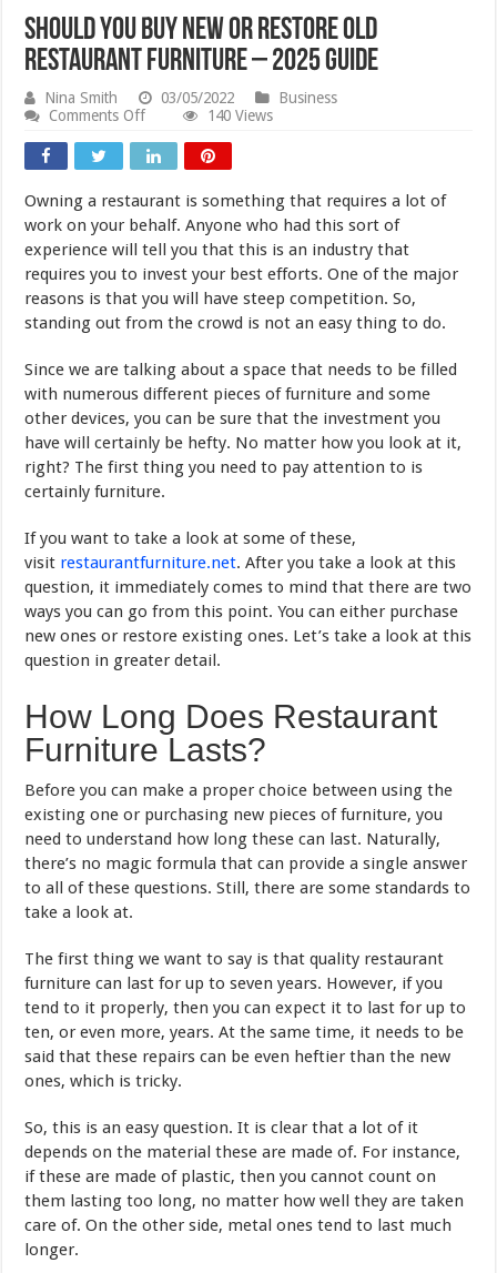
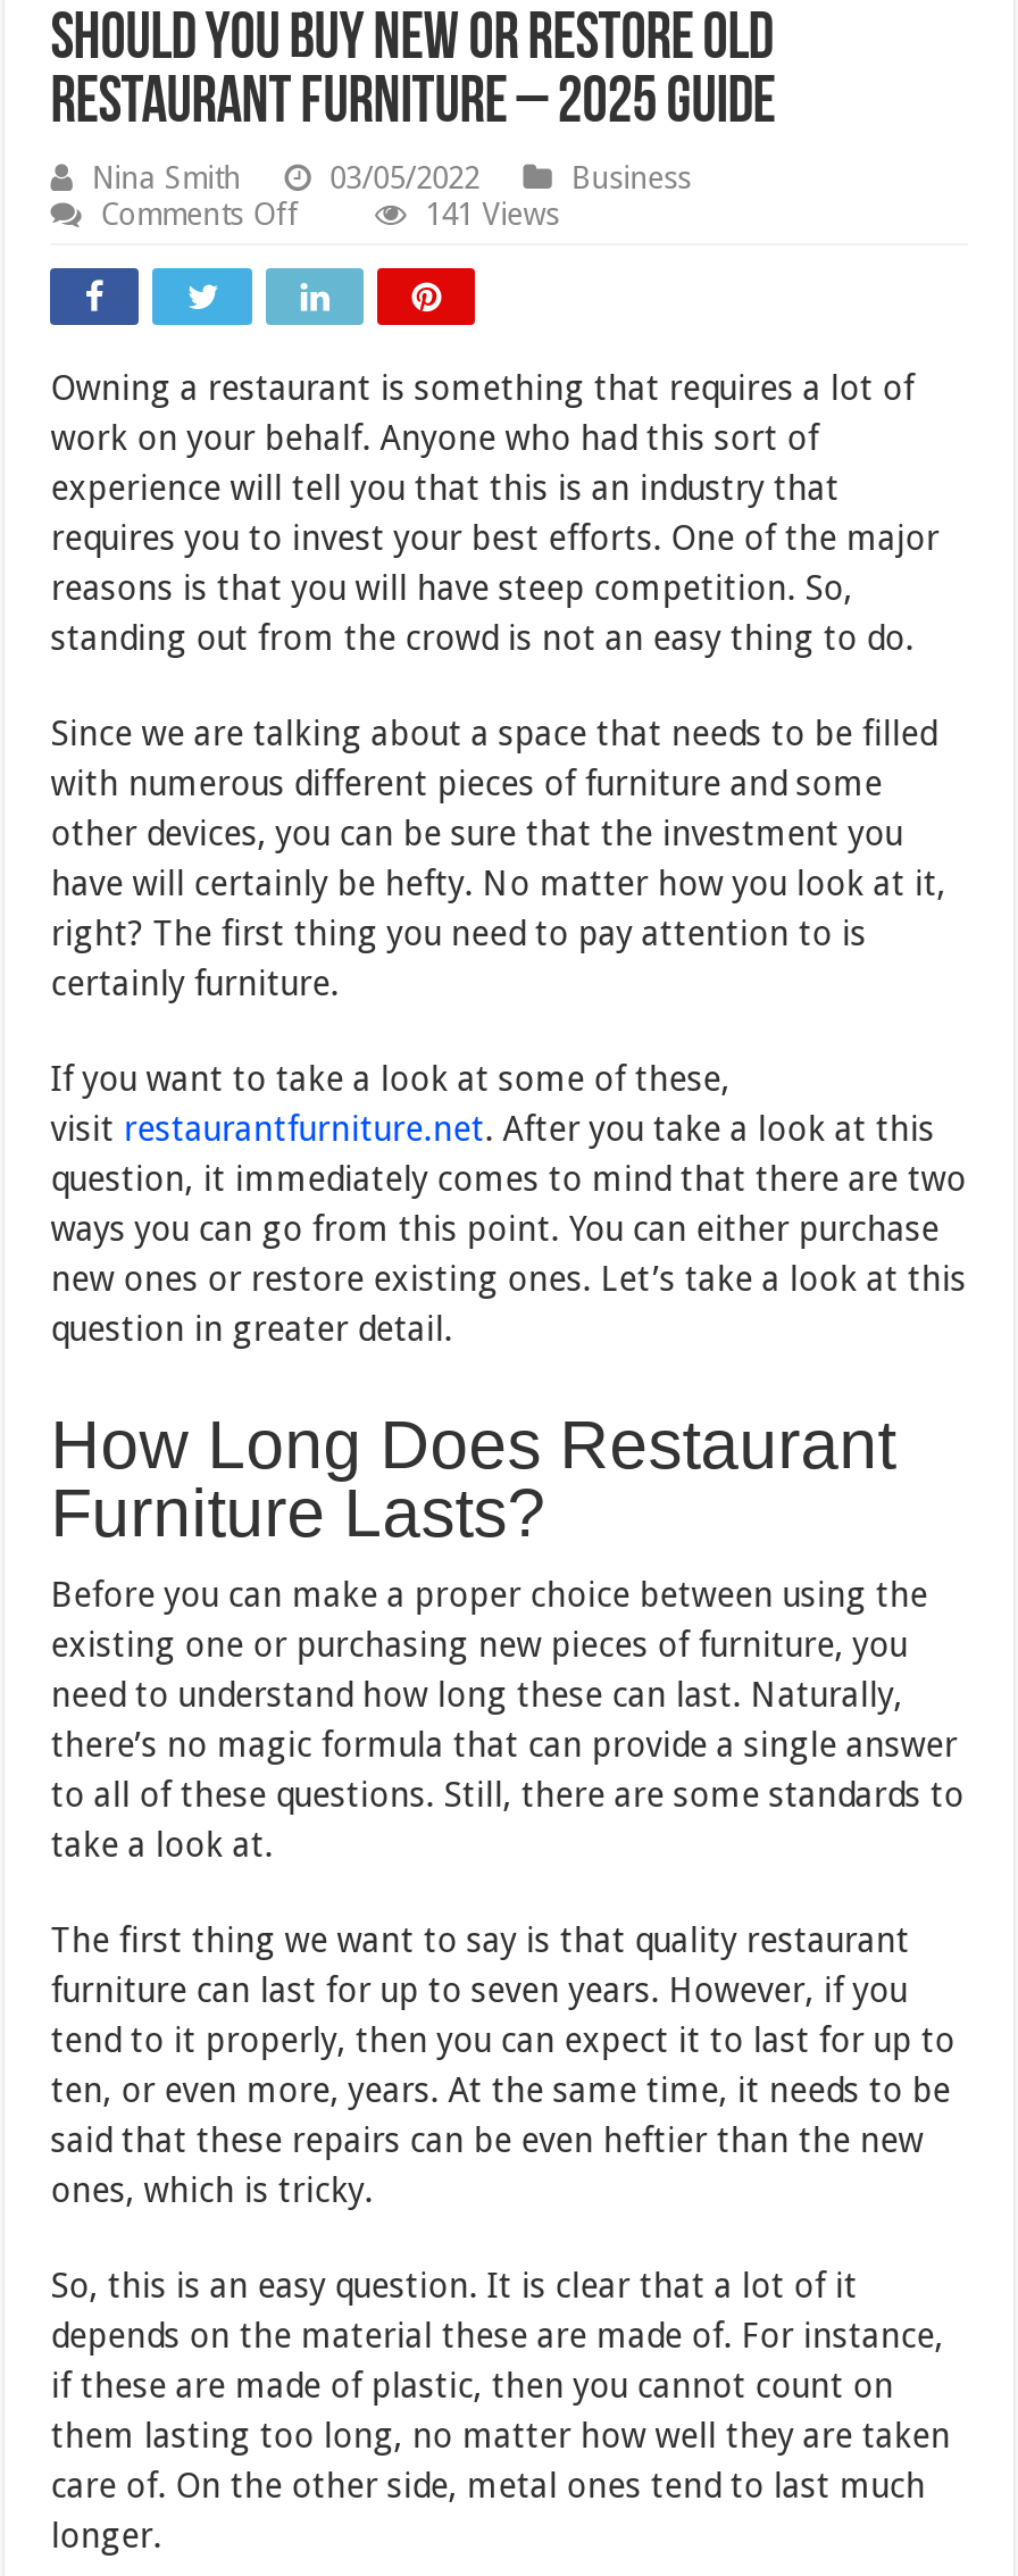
[208,107,273,125] 140 Views -> [425,196,559,232] 141 Views

